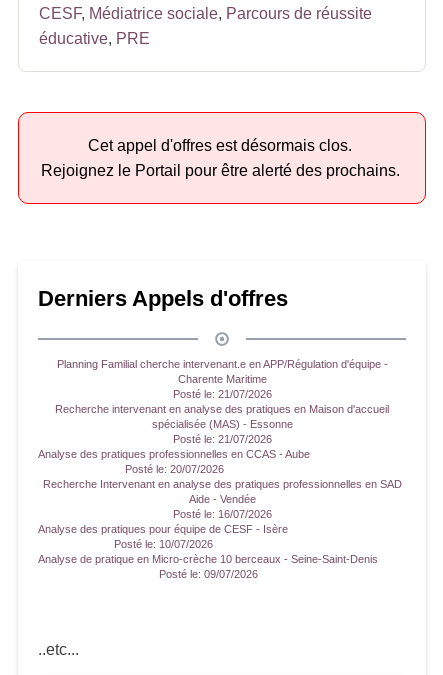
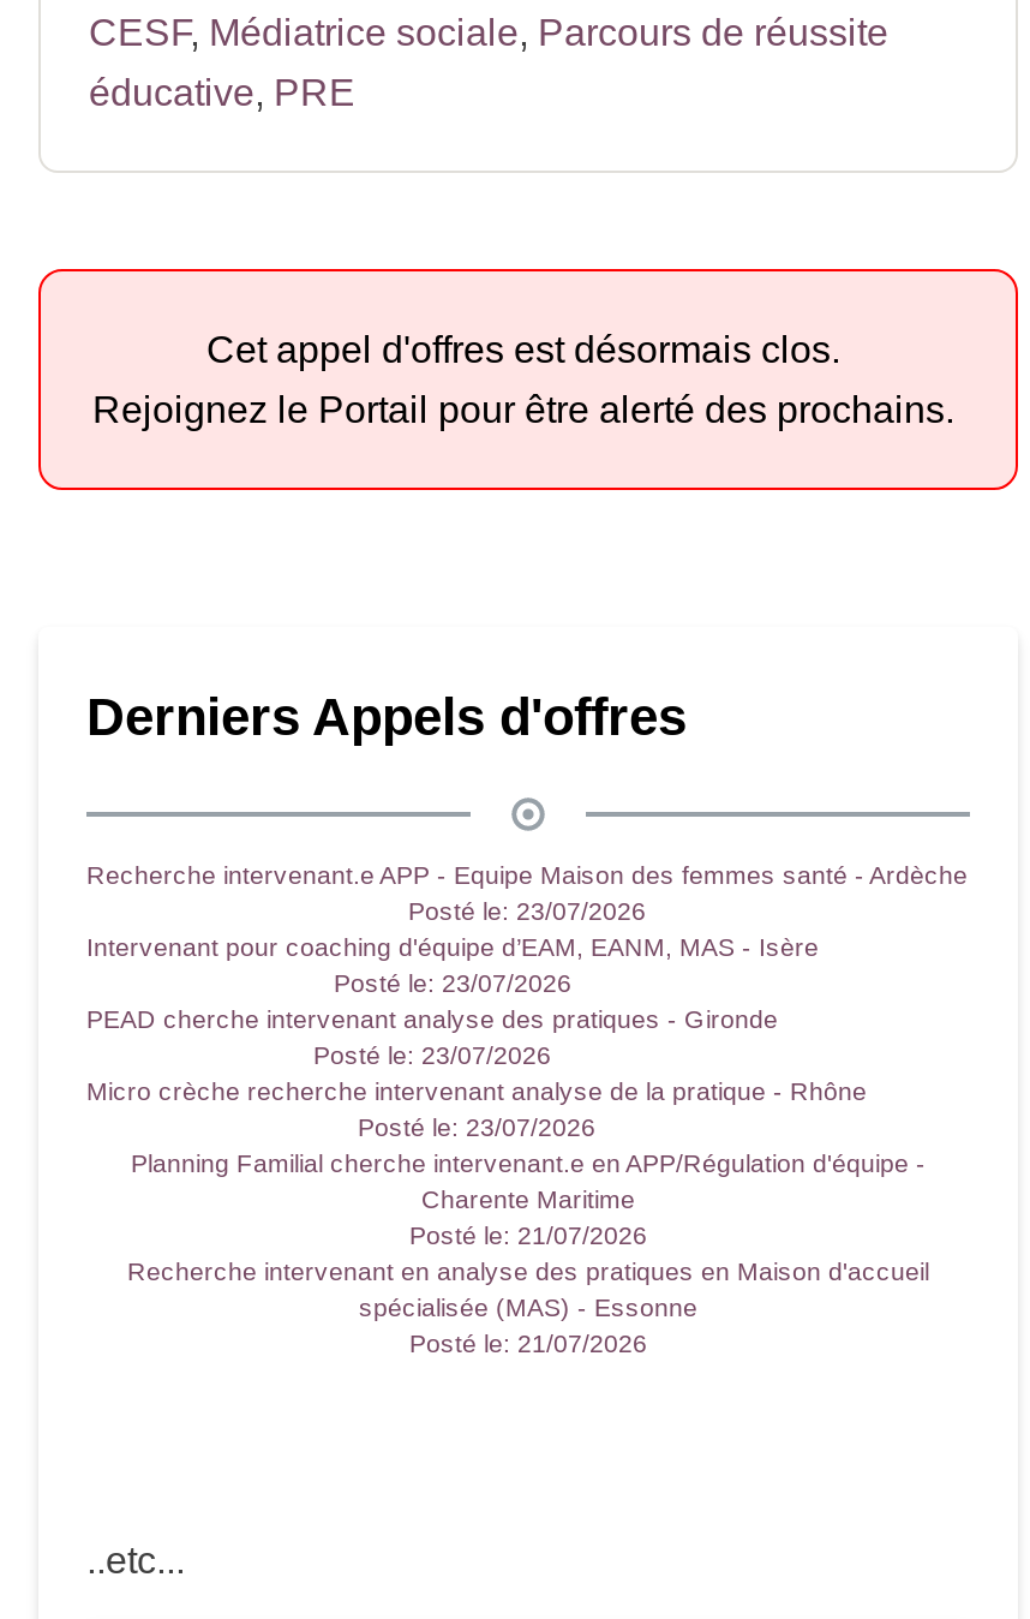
none -> [86,859,968,1140] Recherche intervenant.e APP - Equipe Maison des femmes santé - Ardèche | Posté le: 23/07/2026 | Intervenant pour coaching d'équipe d’EAM, EANM, MAS - Isère | Posté le: 23/07/2026 | PEAD cherche intervenant analyse des pratiques - Gironde | Posté le: 23/07/2026 | Micro crèche recherche intervenant analyse de la pratique - Rhône | Posté le: 23/07/2026
moved [55,358,389,445] -> [127,1147,929,1356]: Planning Familial cherche intervenant.e en APP/Régulation d'équipe - | Charente Maritime | Posté le: 21/07/2026 | Recherche intervenant en analyse des pratiques en Maison d'accueil | spécialisée (MAS) - Essonne | Posté le: 21/07/2026
[38,448,401,580] Analyse des pratiques professionnelles en CCAS - Aube | Posté le: 20/07/2026 | Recherche Intervenant en analyse des pratiques professionnelles en SAD | Aide - Vendée | Posté le: 16/07/2026 | Analyse des pratiques pour équipe de CESF - Isère | Posté le: 10/07/2026 | Analyse de pratique en Micro-crèche 10 berceaux - Seine-Saint-Denis | Posté le: 09/07/2026 -> none

